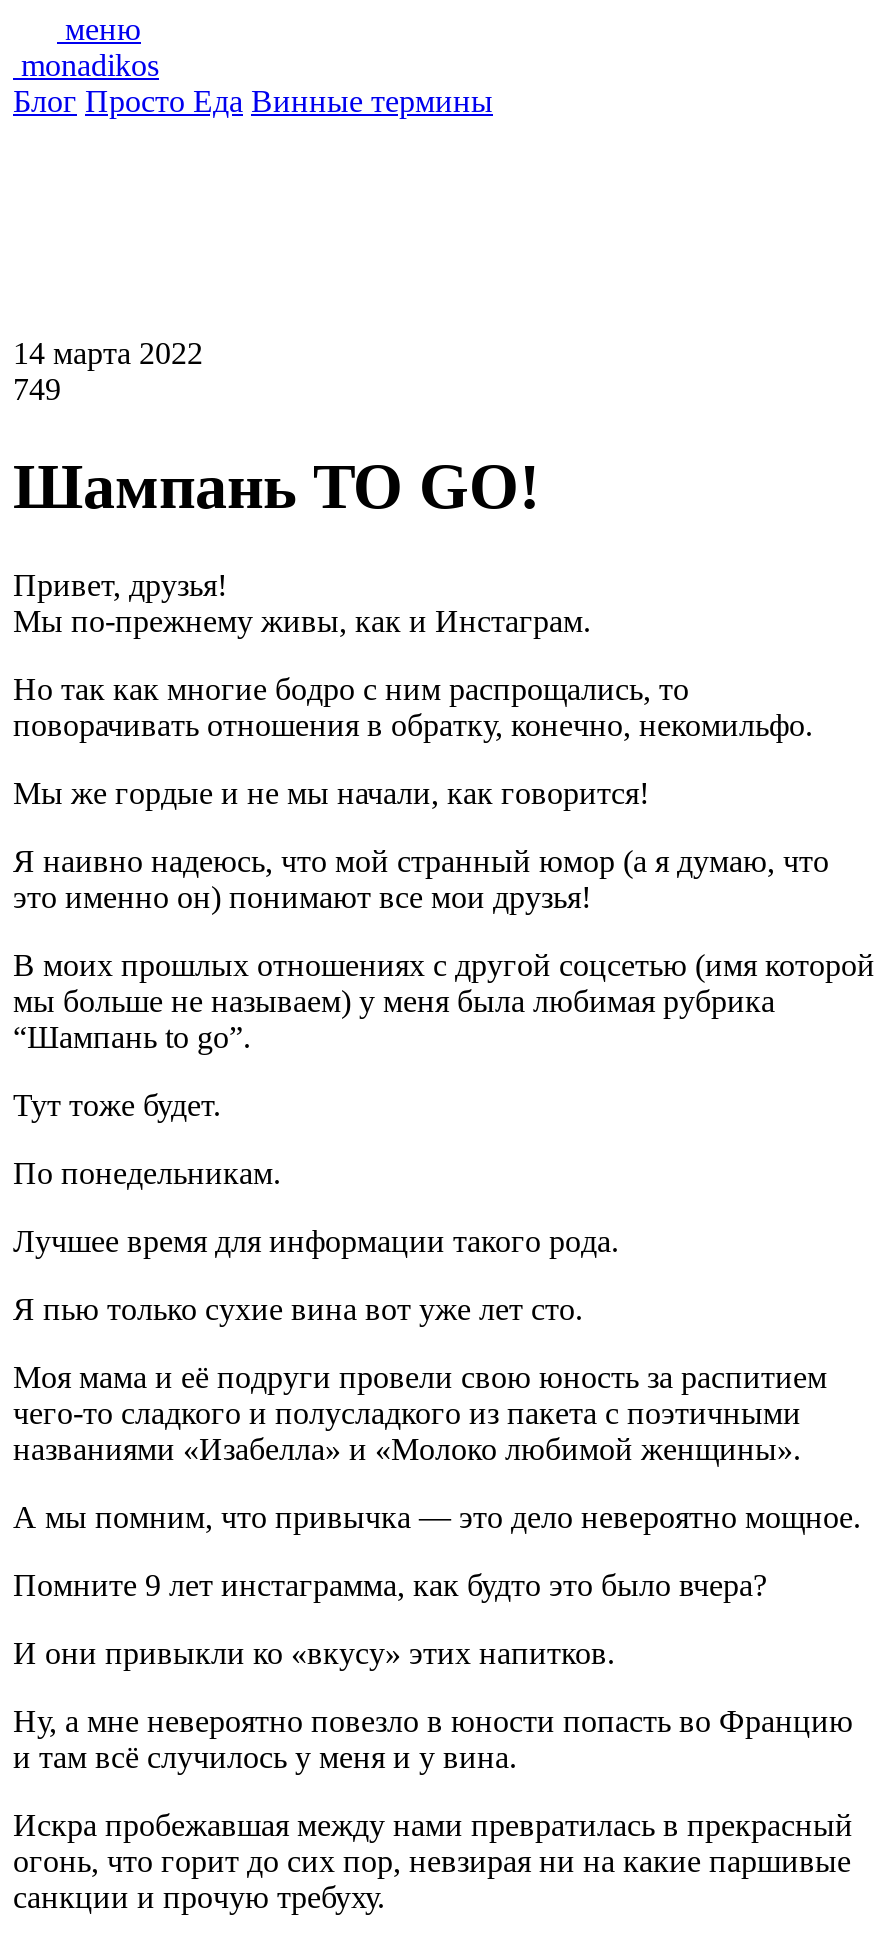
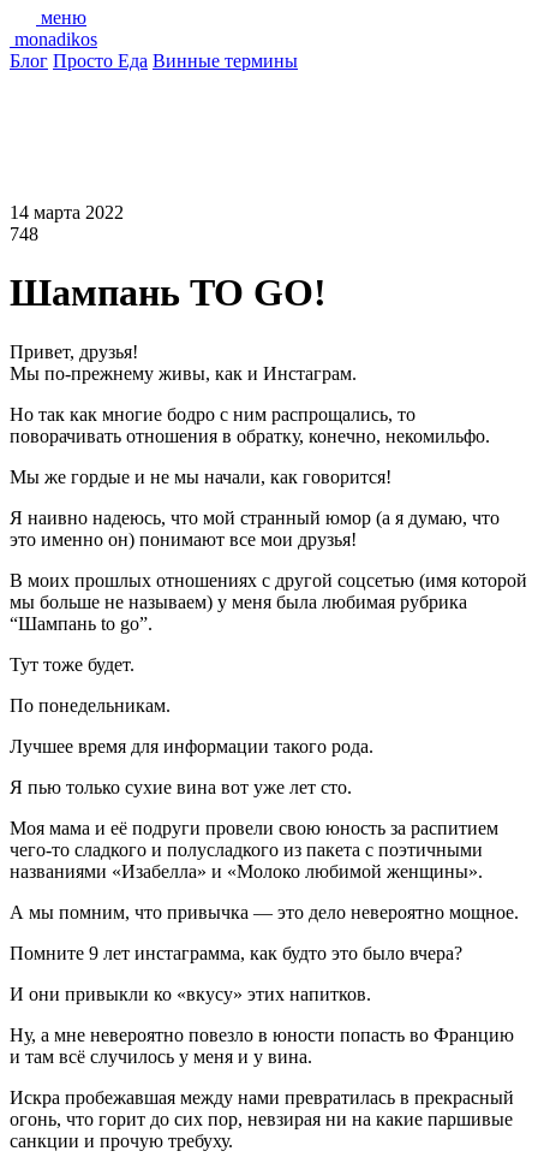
[13,372,61,406] 749 -> [10,224,38,244] 748

